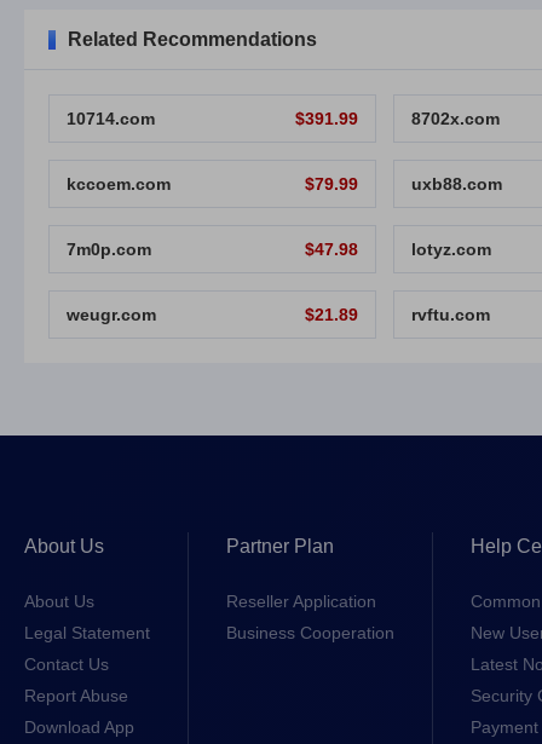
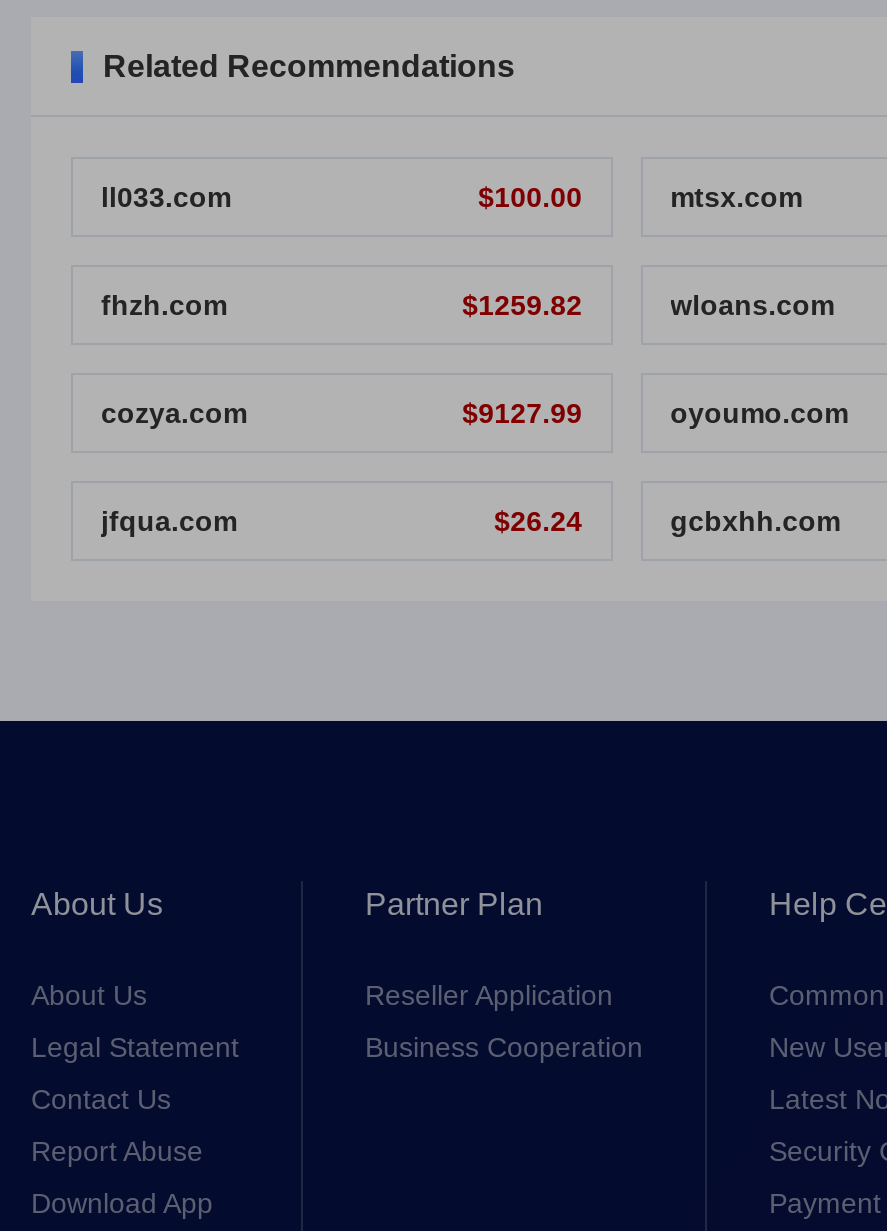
[67,109,499,128] 10714.com | $391.99 | 8702x.com -> [101,181,802,213] ll033.com | $100.00 | mtsx.com
[67,174,502,194] kccoem.com | $79.99 | uxb88.com -> [101,289,834,321] fhzh.com | $1259.82 | wloans.com
[67,240,491,259] 7m0p.com | $47.98 | lotyz.com -> [101,397,848,429] cozya.com | $9127.99 | oyoumo.com
[67,305,490,324] weugr.com | $21.89 | rvftu.com -> [101,505,840,537] jfqua.com | $26.24 | gcbxhh.com

